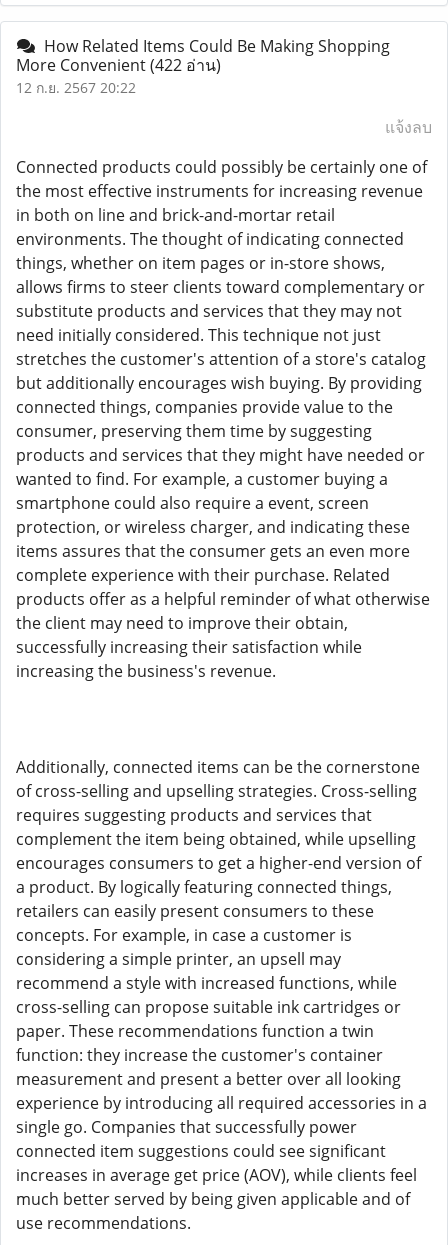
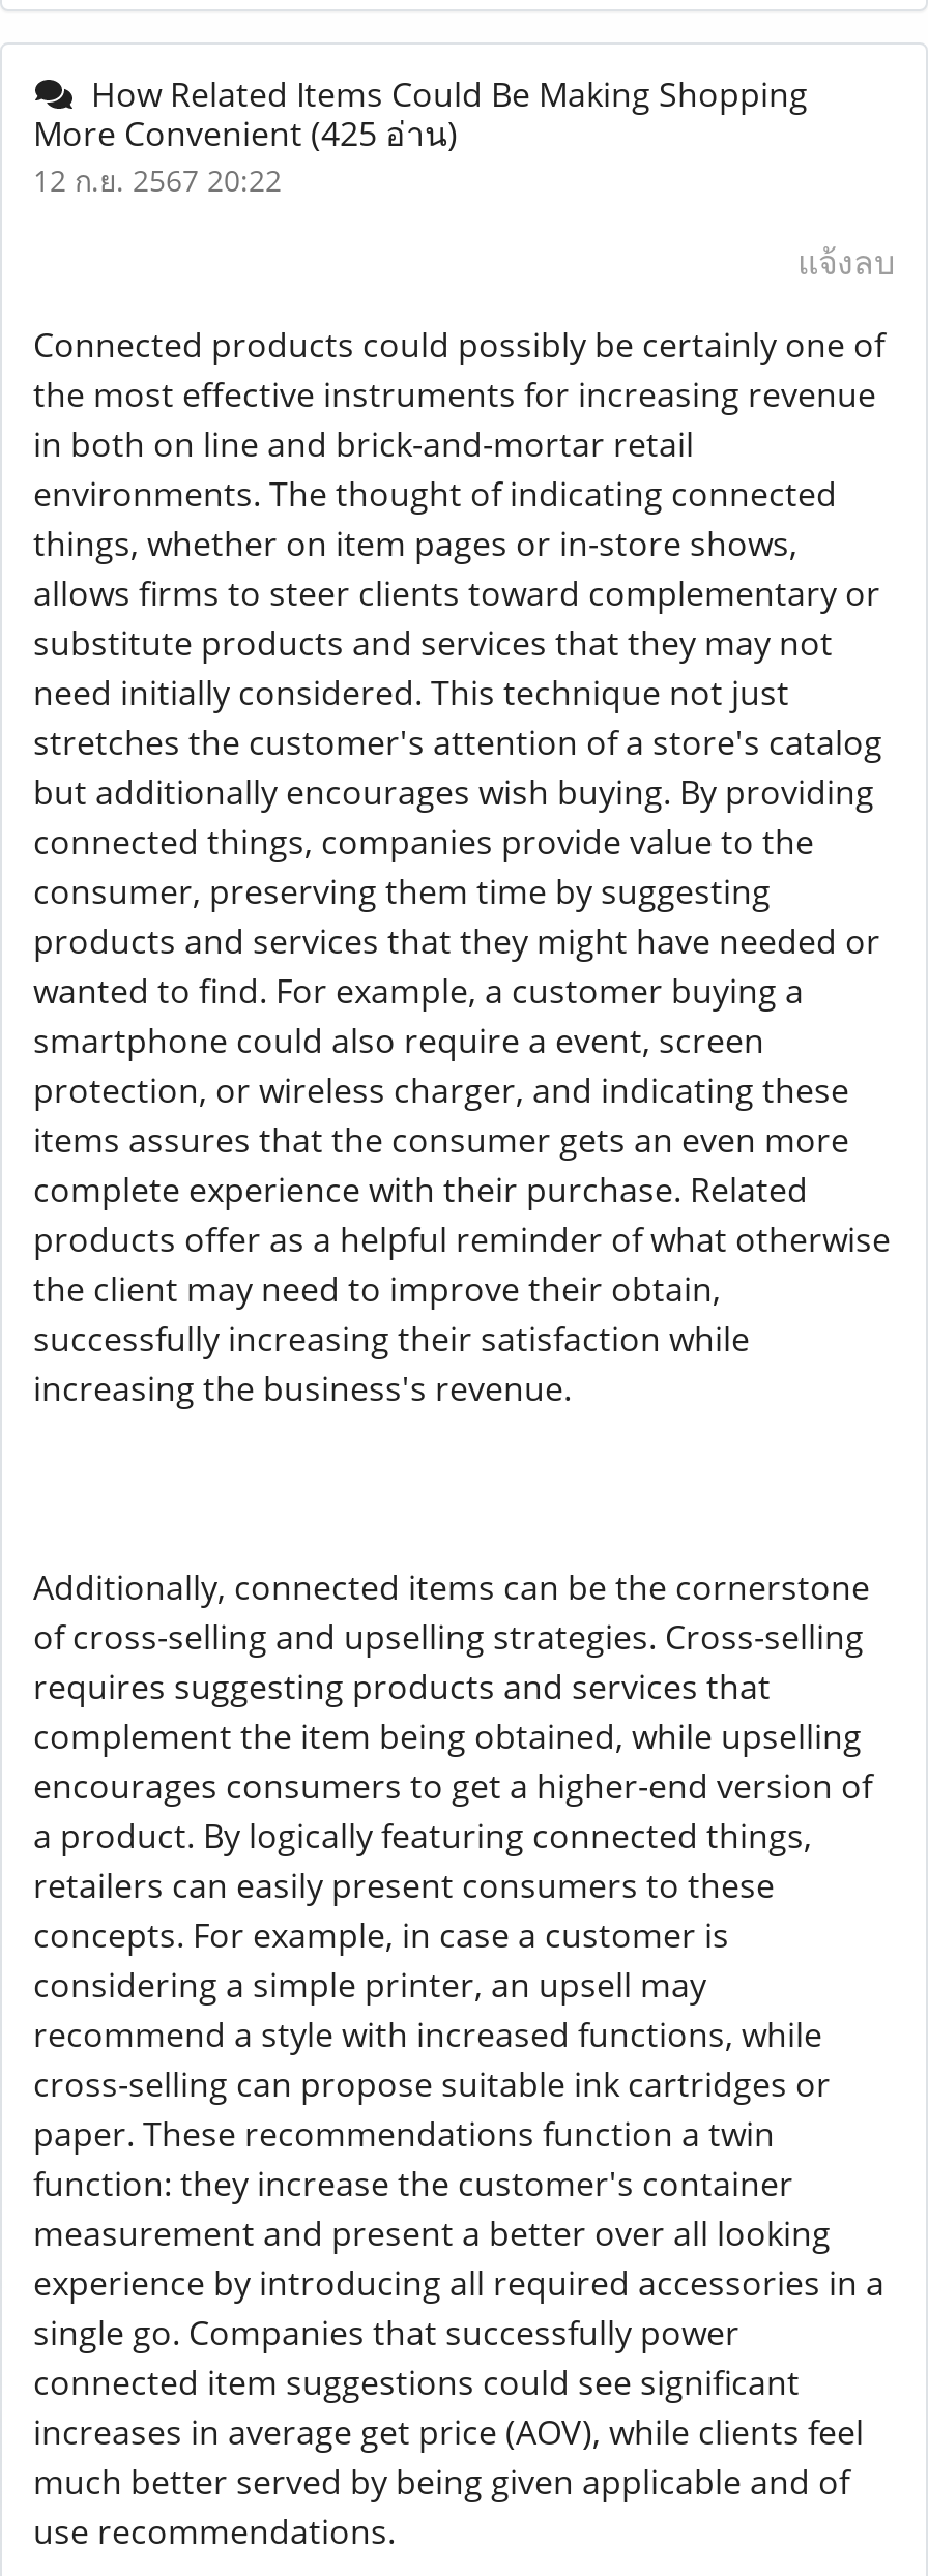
[16,54,221,76] More Convenient (422 อ่าน) -> [33,111,458,156] More Convenient (425 อ่าน)

